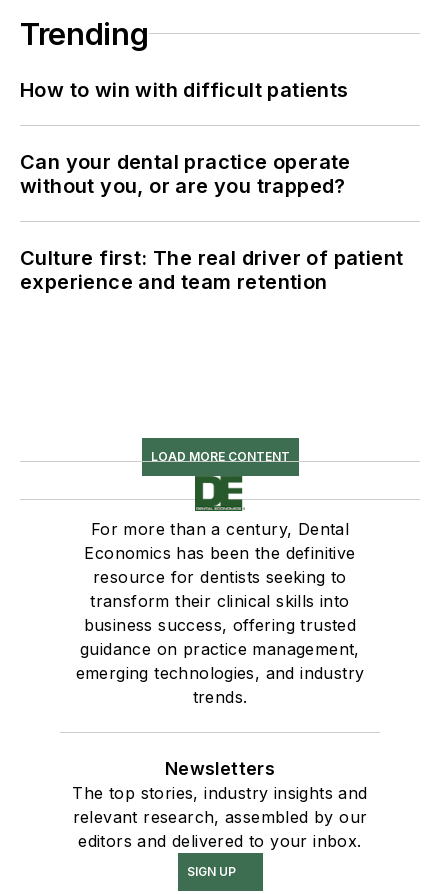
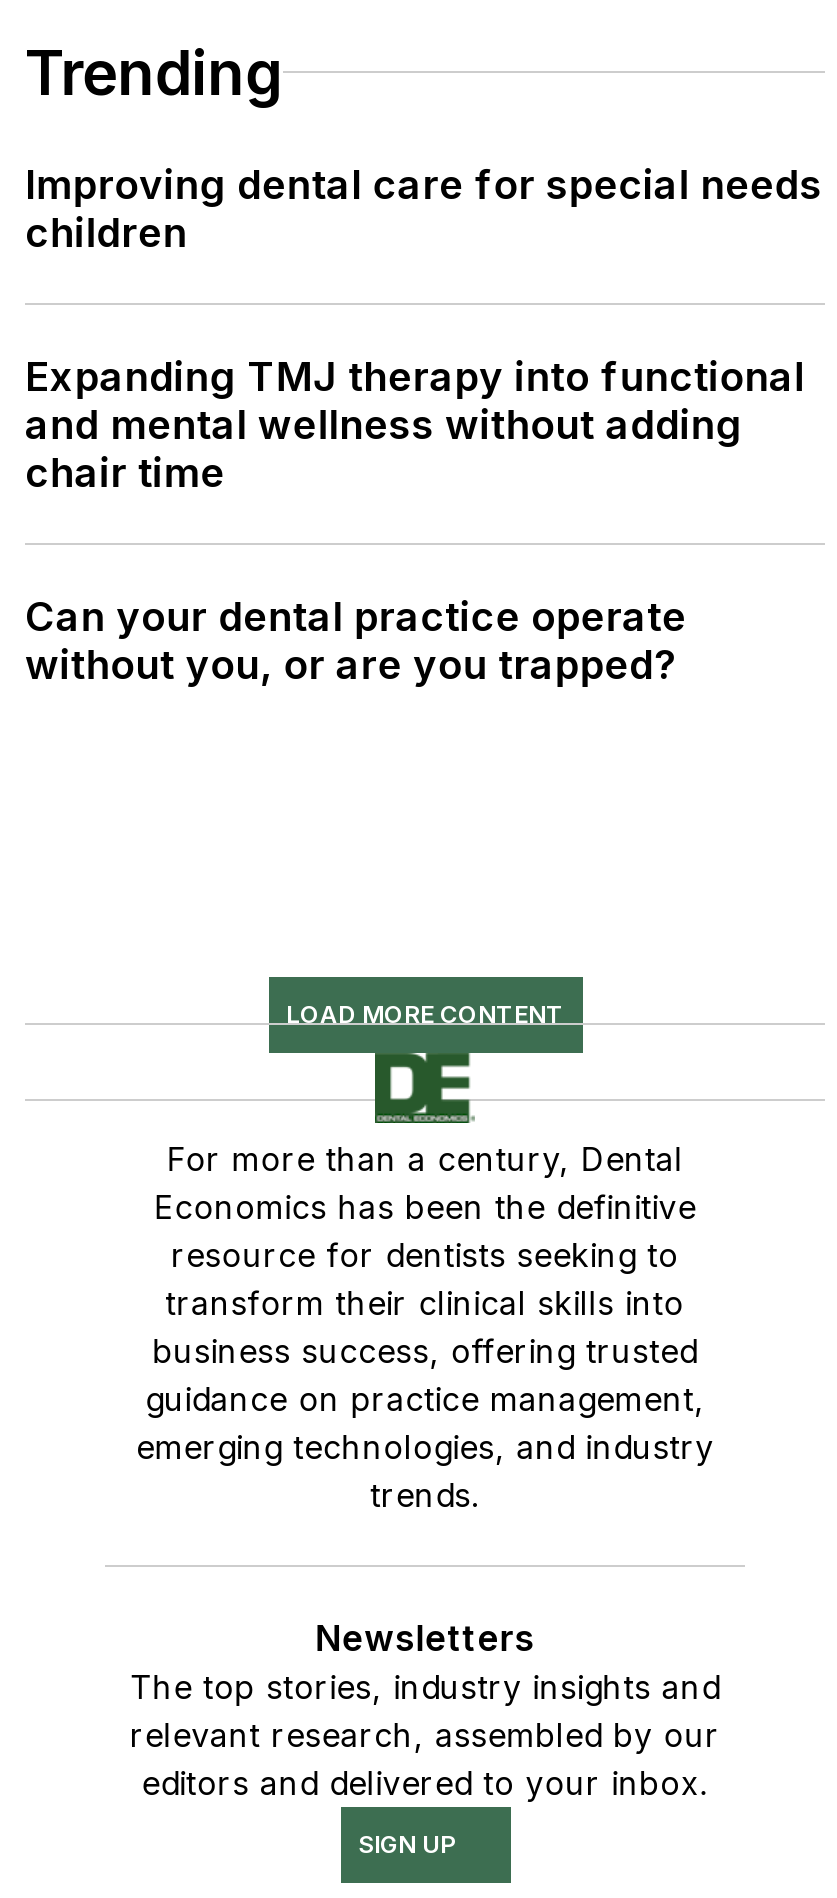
[20,78,349,102] How to win with difficult patients -> [25,160,822,496] Improving dental care for special needs | children | Expanding TMJ therapy into functional | and mental wellness without adding | chair time
moved [20,150,351,198] -> [25,592,687,688]: Can your dental practice operate | without you, or are you trapped?
[20,246,403,294] Culture first: The real driver of patient | experience and team retention -> none

